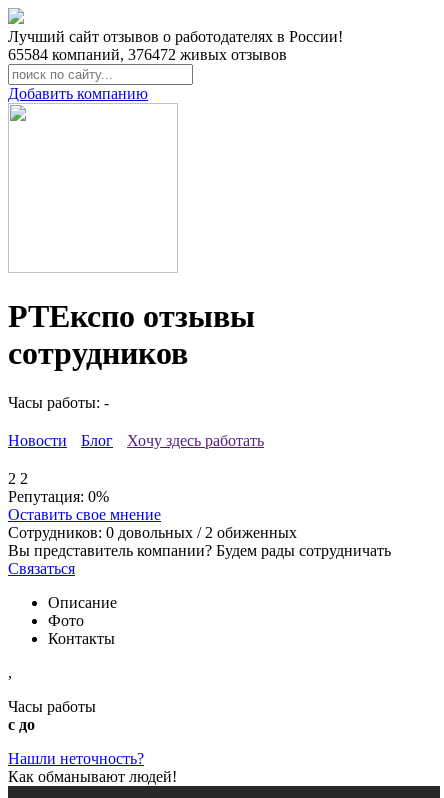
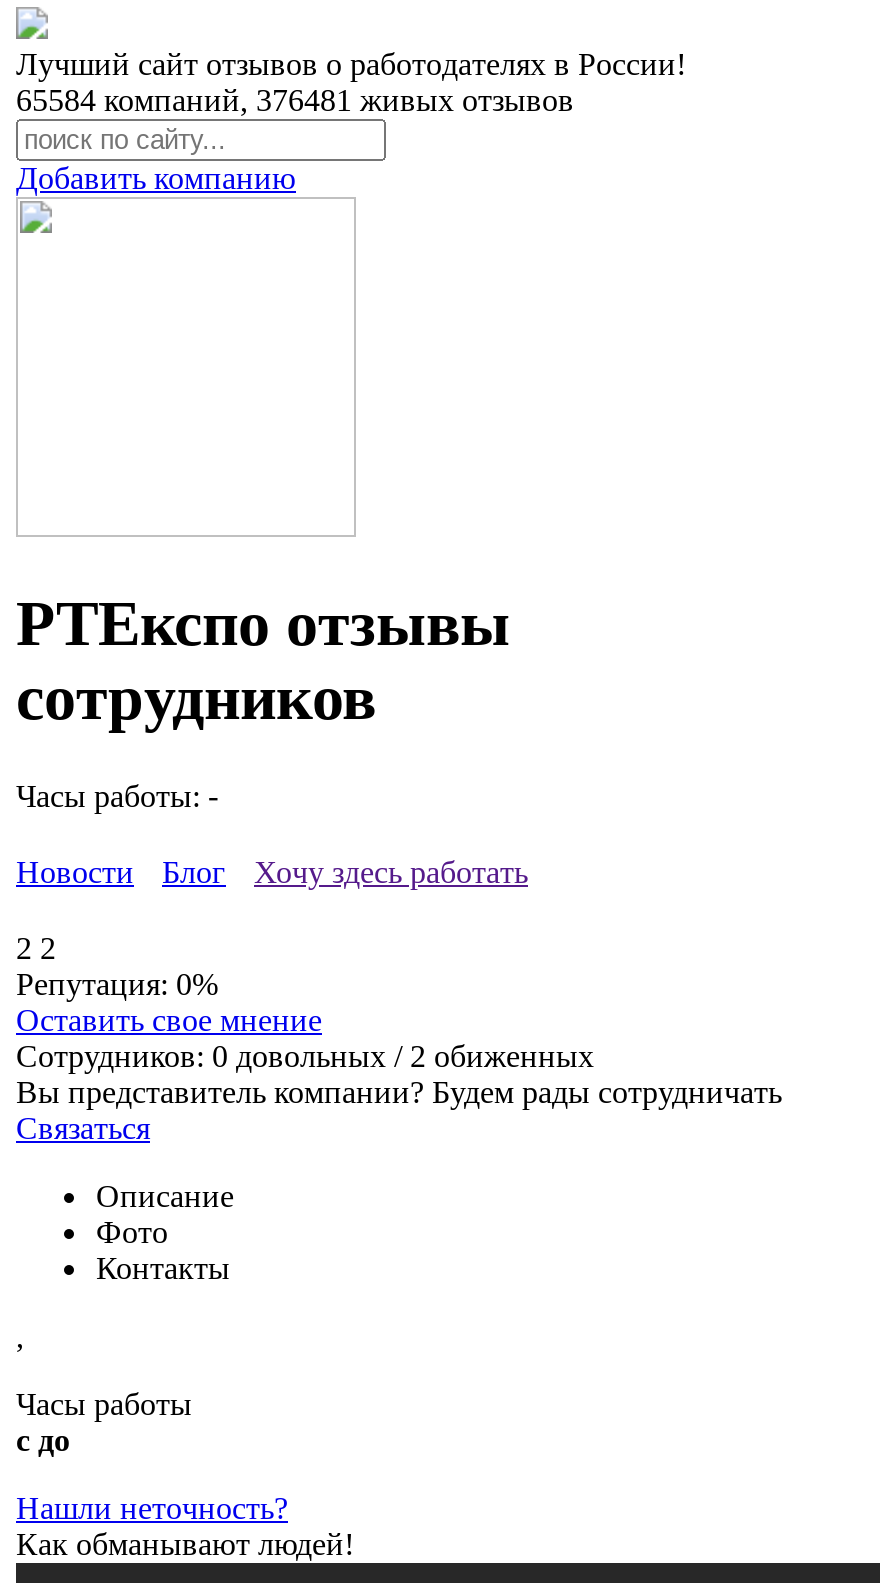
[8,46,287,63] 65584 компаний, 376472живых отзывов -> [16,83,574,117] 65584 компаний, 376481живых отзывов

